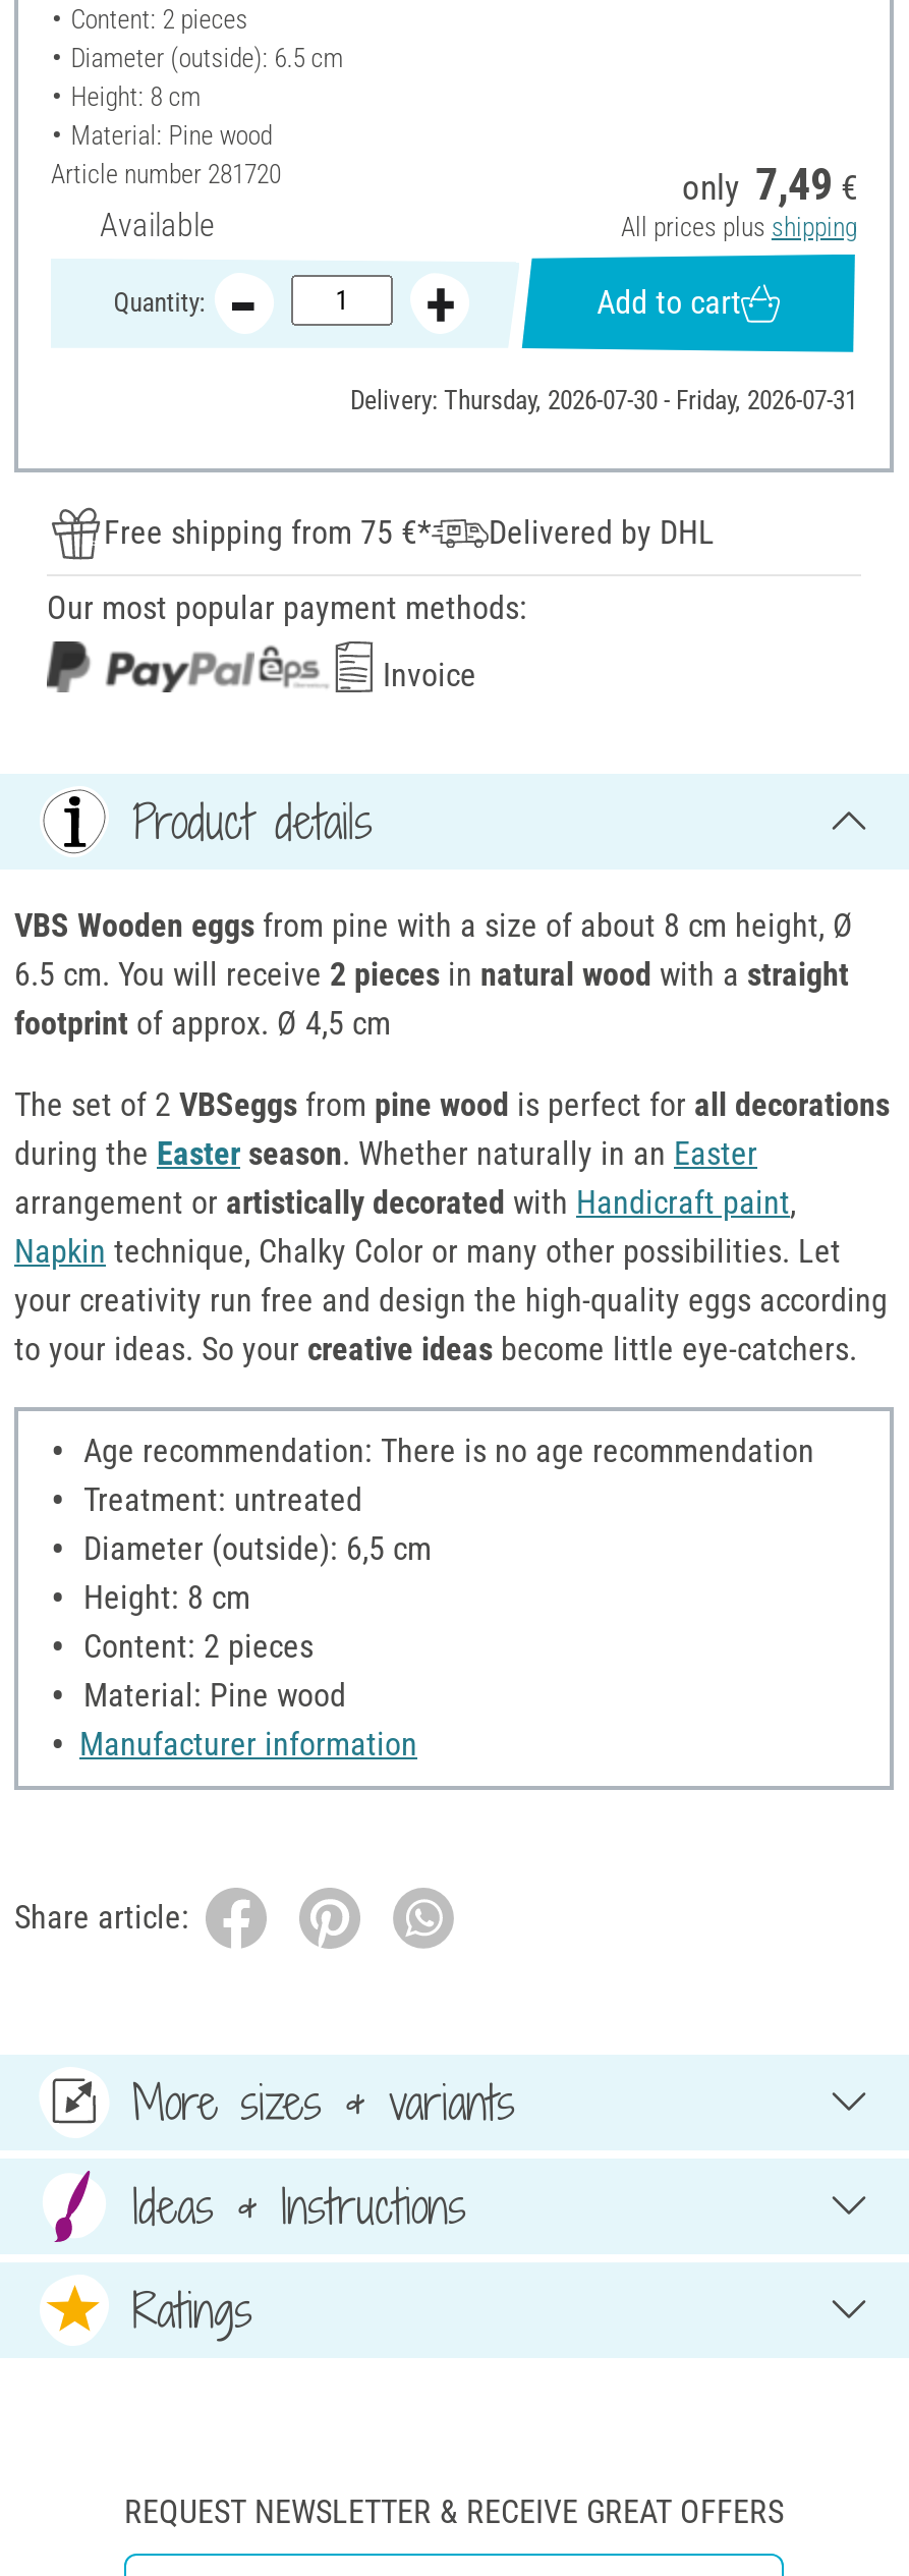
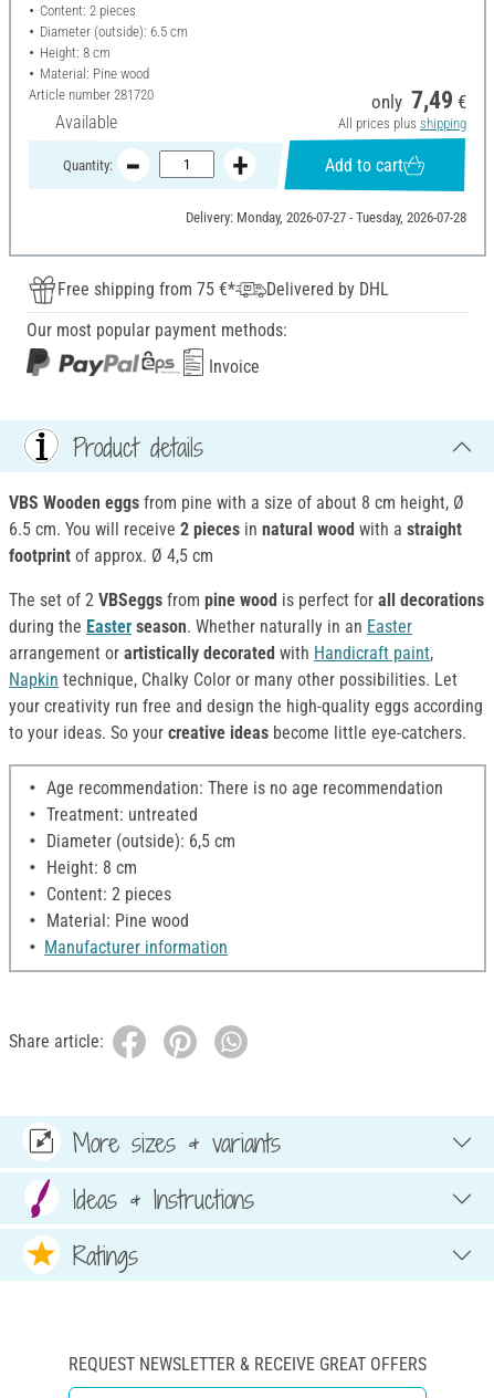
[350,385,857,416] Delivery: Thursday, 2026-07-30 - Friday, 2026-07-31 -> [186,209,466,226] Delivery: Monday, 2026-07-27 - Tuesday, 2026-07-28

